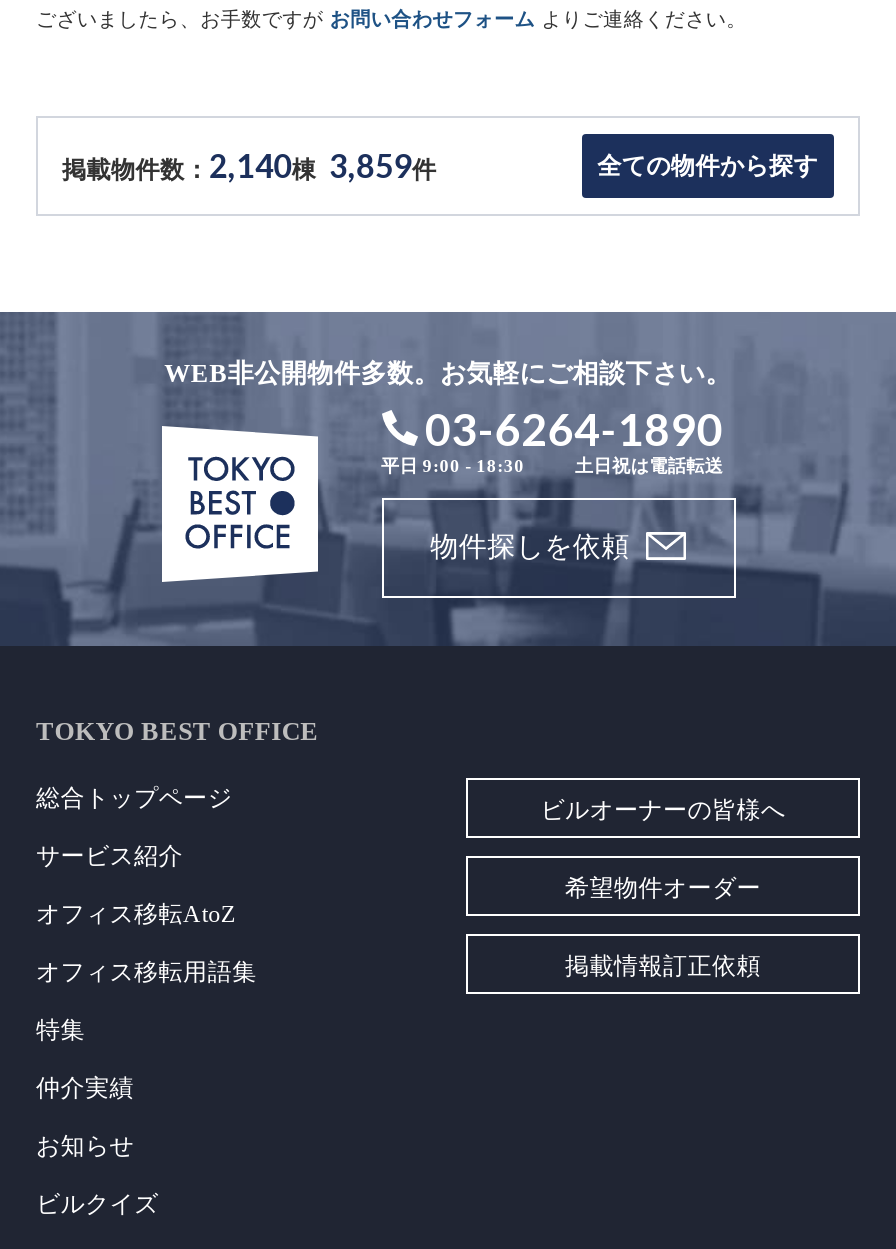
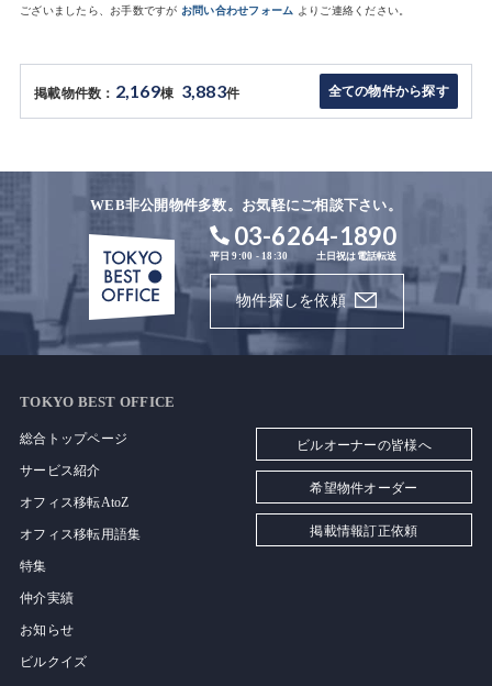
[62,147,436,185] 掲載物件数：2,140棟3,859件 -> [34,81,240,101] 掲載物件数：2,169棟3,883件

